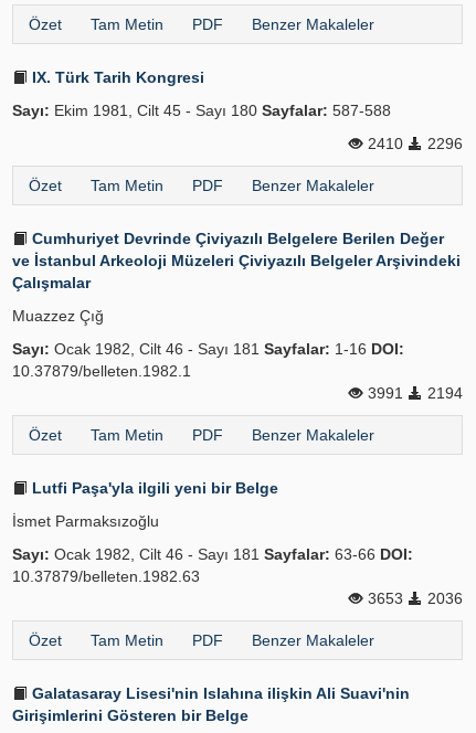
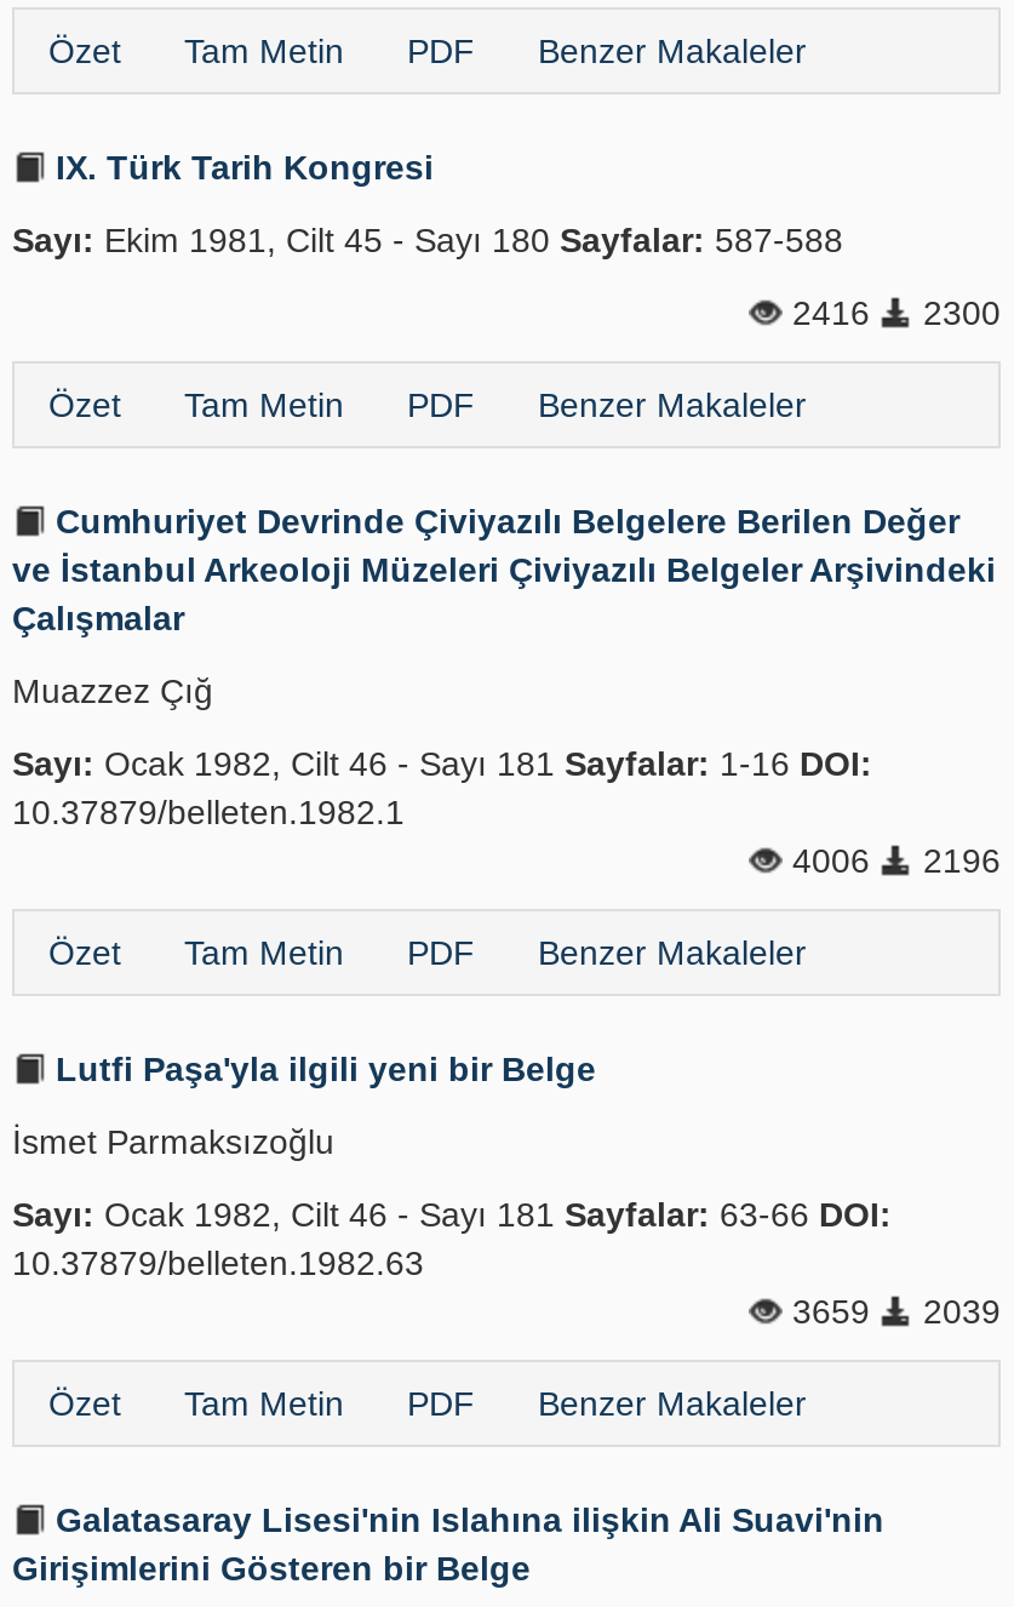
[363,135,408,152] 2410 -> [783,293,880,332] 2416
[423,135,463,152] 2296 -> [913,293,1001,332] 2300
[363,384,408,402] 3991 -> [783,841,880,880] 4006
[423,384,463,402] 2194 -> [913,841,1001,880] 2196
[363,589,408,607] 3653 -> [783,1292,880,1331] 3659
[423,589,463,607] 2036 -> [913,1292,1001,1331] 2039

